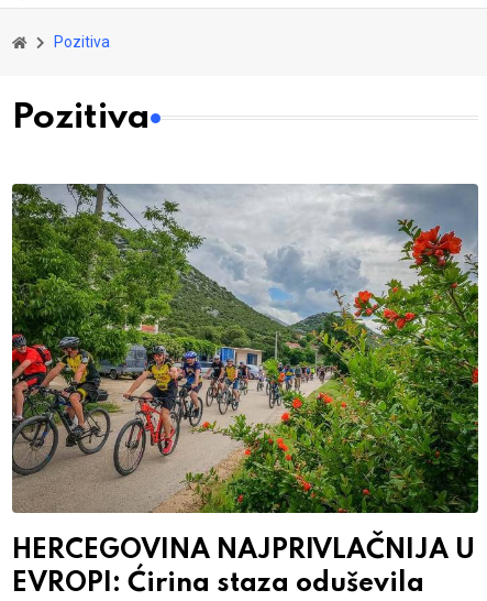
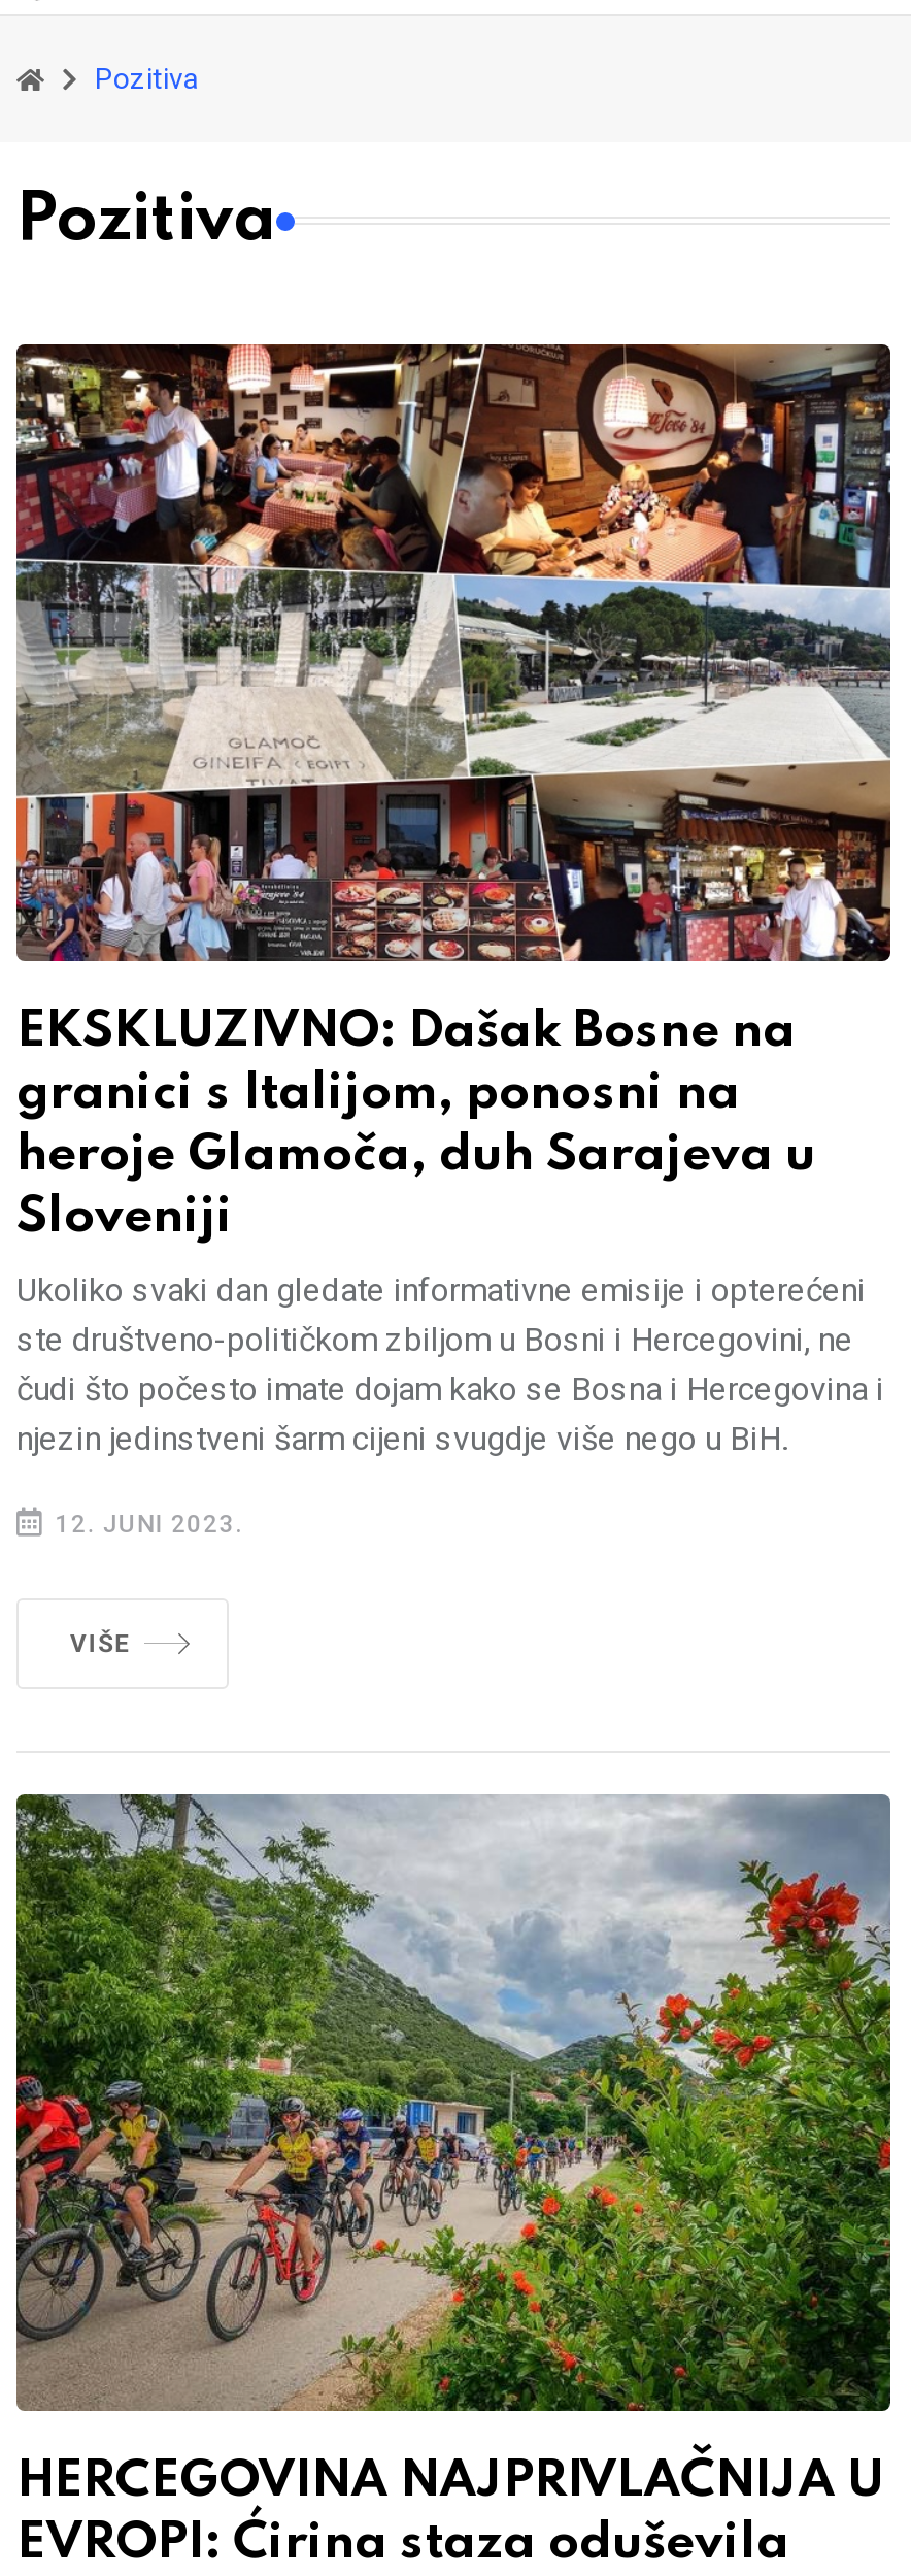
none -> [14,342,892,1539] [image] | EKSKLUZIVNO: Dašak Bosne na | granici s Italijom, ponosni na | heroje Glamoča, duh Sarajeva u | Sloveniji | Ukoliko svaki dan gledate informativne emisije i opterećeni | ste društveno-političkom zbiljom u Bosni i Hercegovini, ne | čudi što počesto imate dojam kako se Bosna i Hercegovina i | njezin jedinstveni šarm cijeni svugdje više nego u BiH. | 12. JUNI 2023.
none -> [70,1630,130,1659] VIŠE

